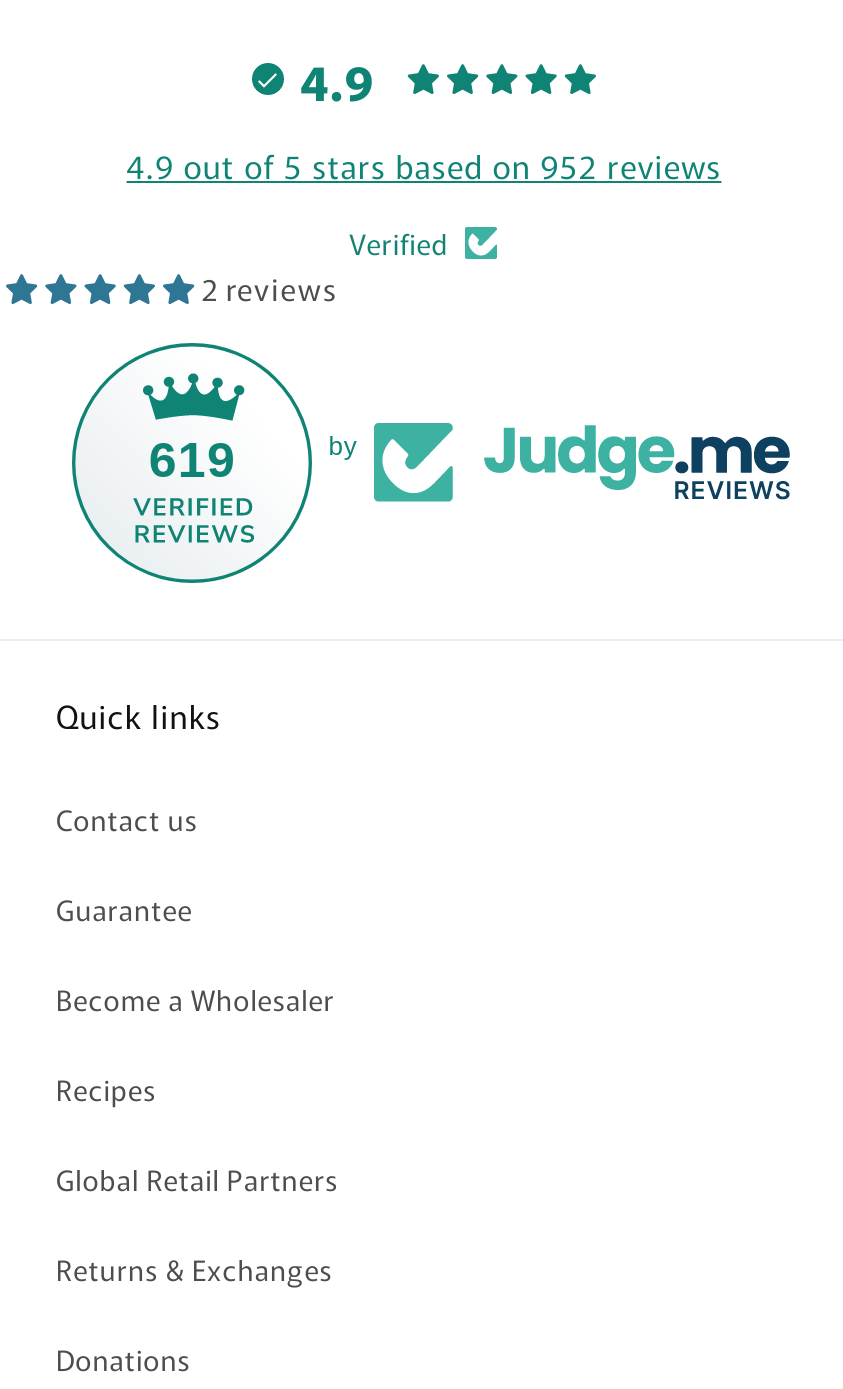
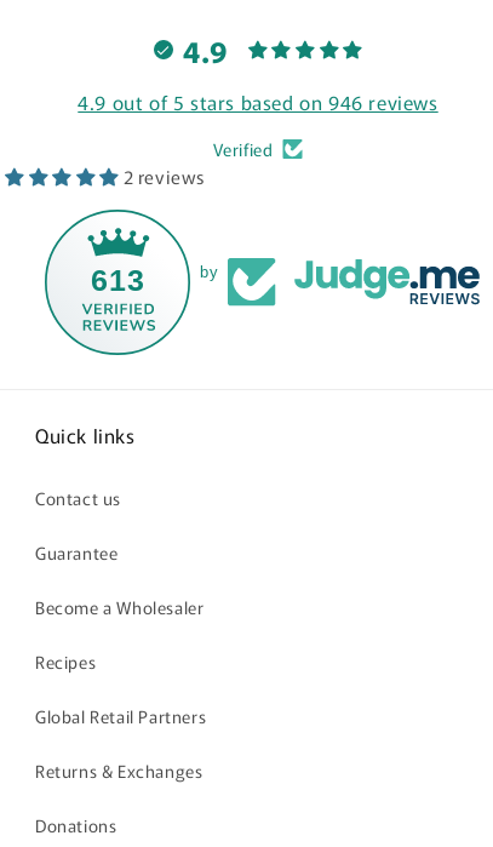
[127,141,721,189] 4.9 out of 5 stars based on 952 reviews -> [78,87,438,116] 4.9 out of 5 stars based on 946 reviews
[149,431,236,487] 619 -> [91,263,144,297] 613

